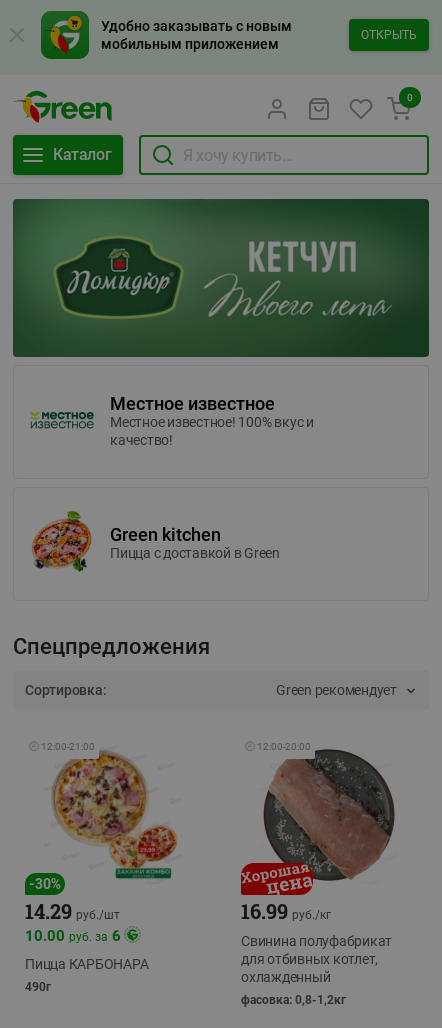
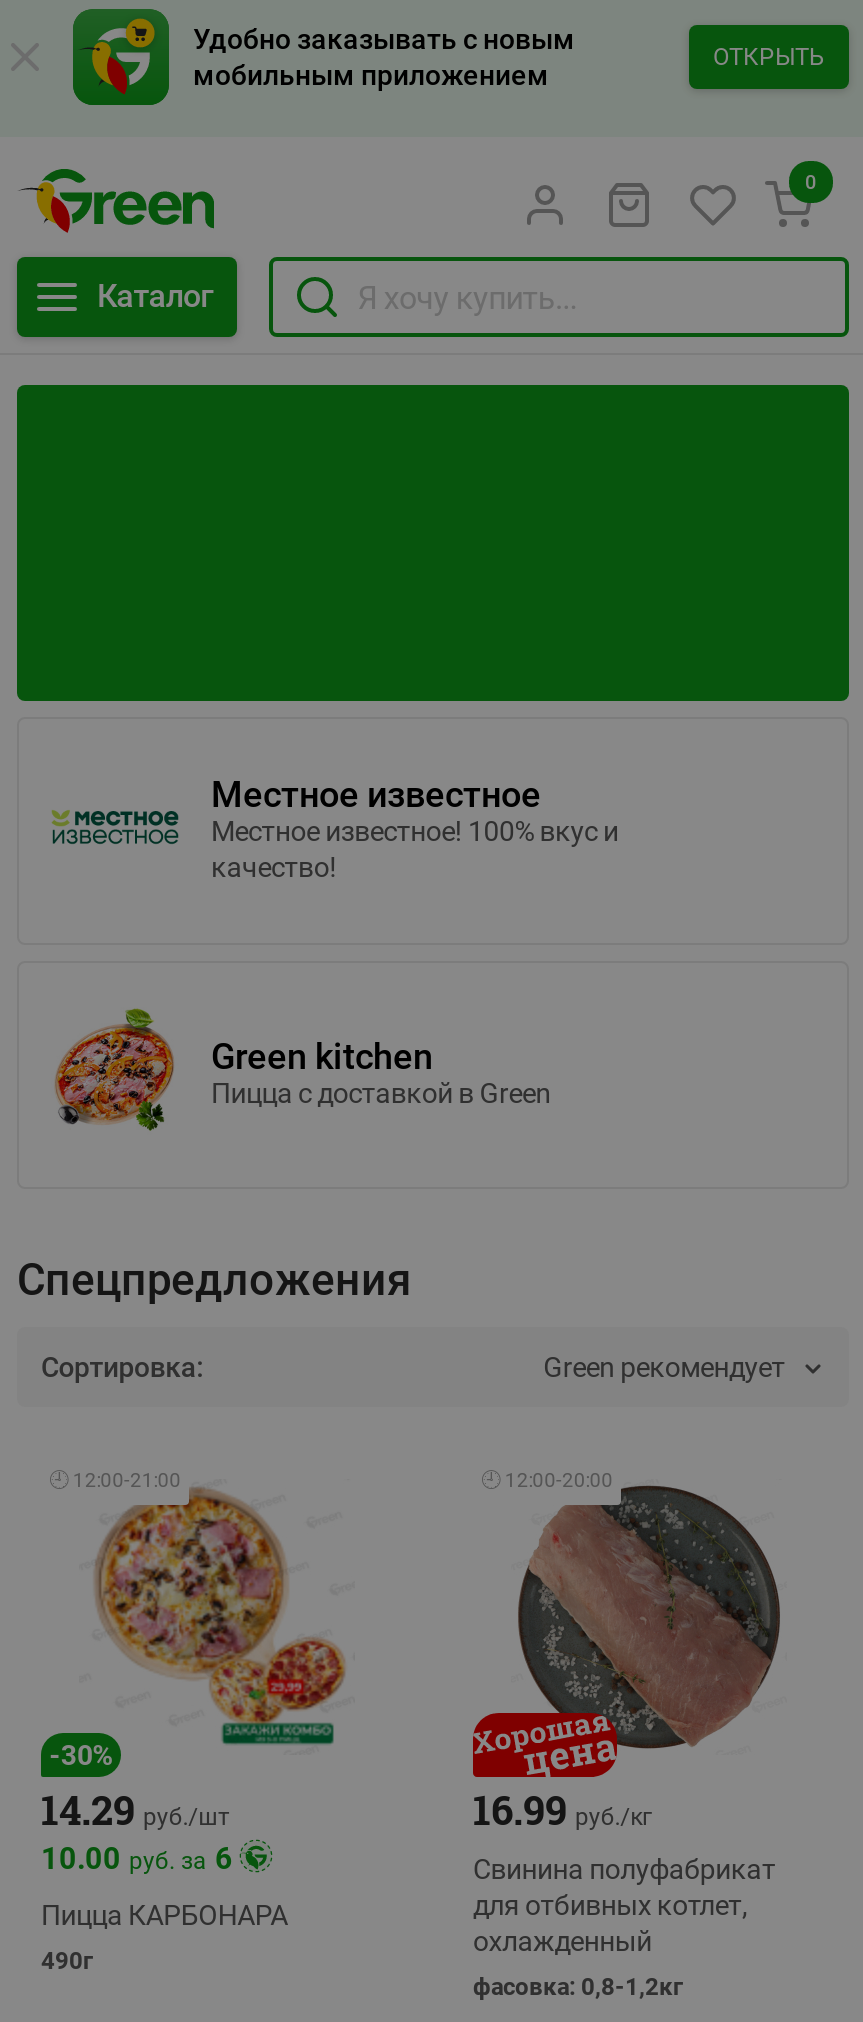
[13,199,429,357] [image] -> none

